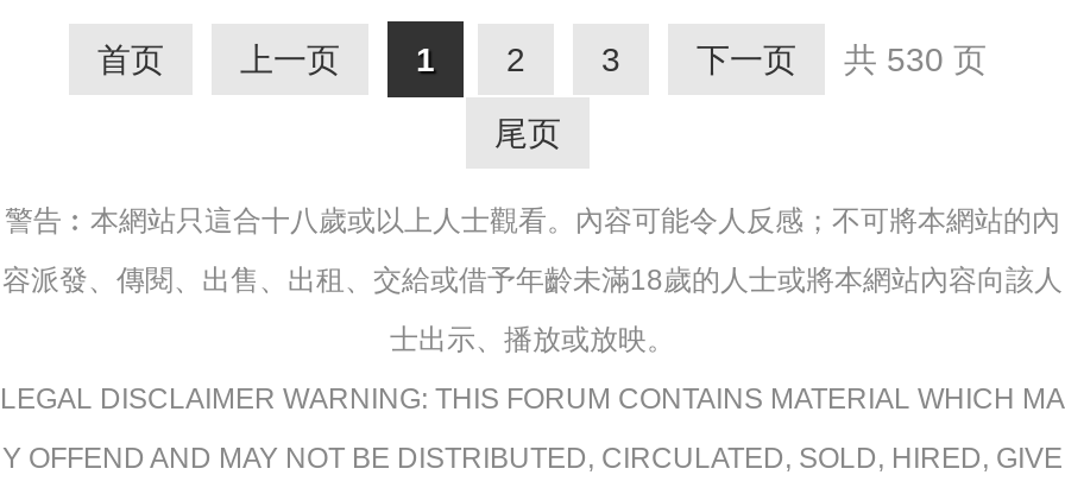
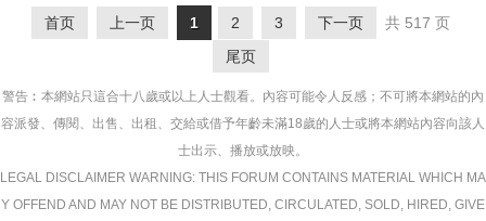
[97,40,996,78] 首页 上一页 1 2 3 下一页 共 530 页 -> [44,14,455,31] 首页 上一页 1 2 3 下一页 共 517 页

